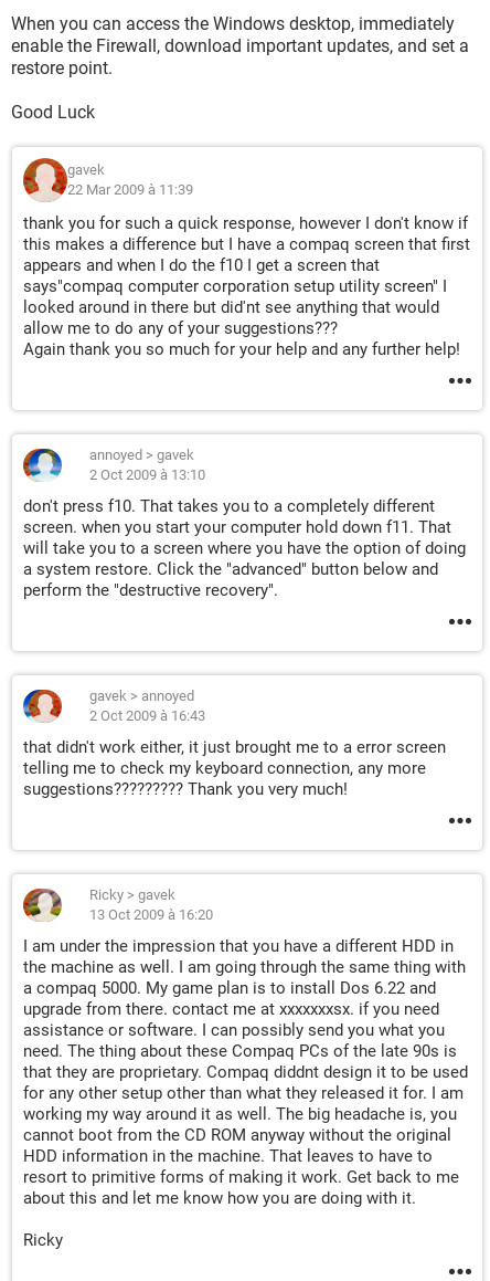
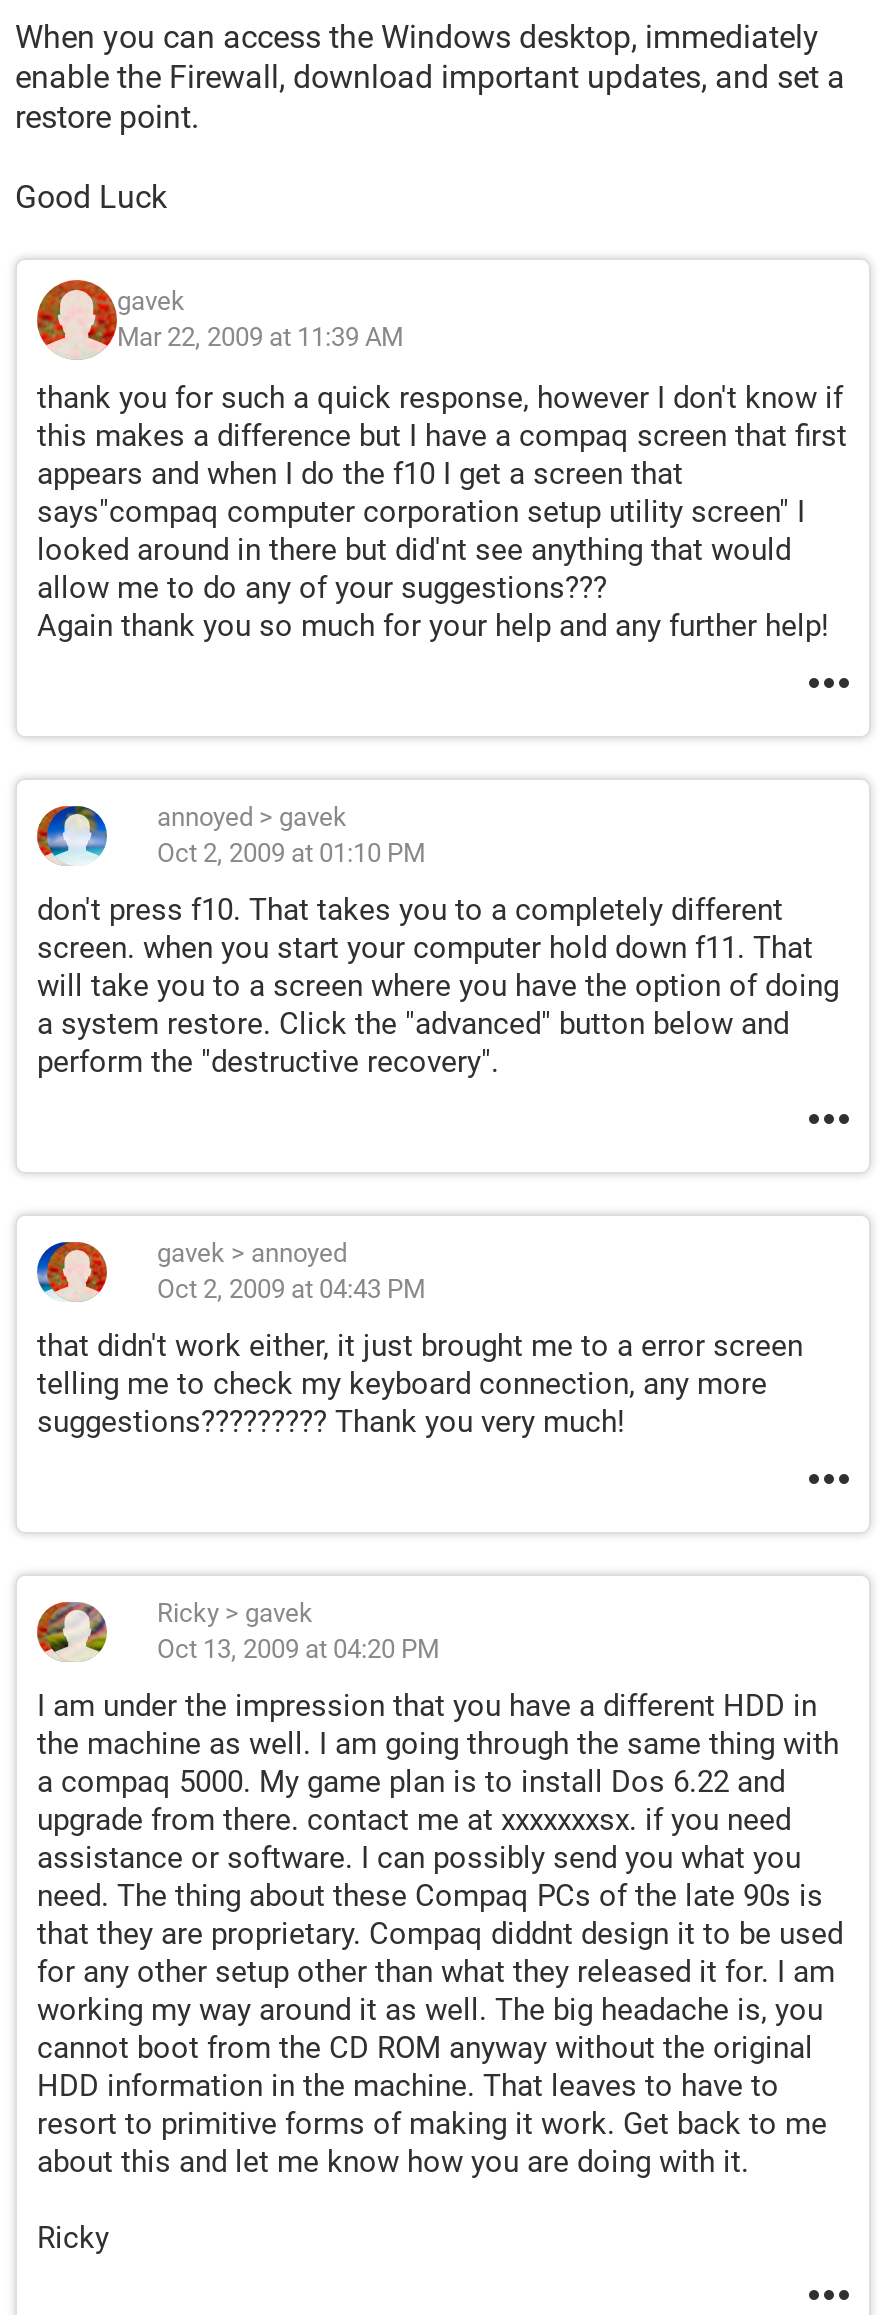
[67,181,193,198] 22 Mar 2009 à 11:39 -> [117,322,403,352] Mar 22, 2009 at 11:39 AM
[89,466,205,483] 2 Oct 2009 à 13:10 -> [157,838,425,868] Oct 2, 2009 at 01:10 PM
[89,707,205,724] 2 Oct 2009 à 16:43 -> [157,1274,425,1304] Oct 2, 2009 at 04:43 PM
[89,906,213,923] 13 Oct 2009 à 16:20 -> [157,1634,439,1664] Oct 13, 2009 at 04:20 PM

